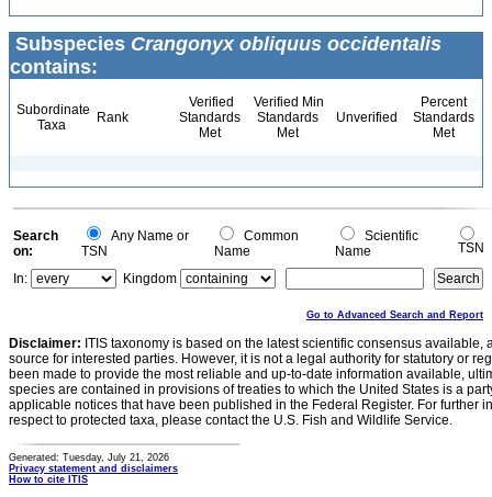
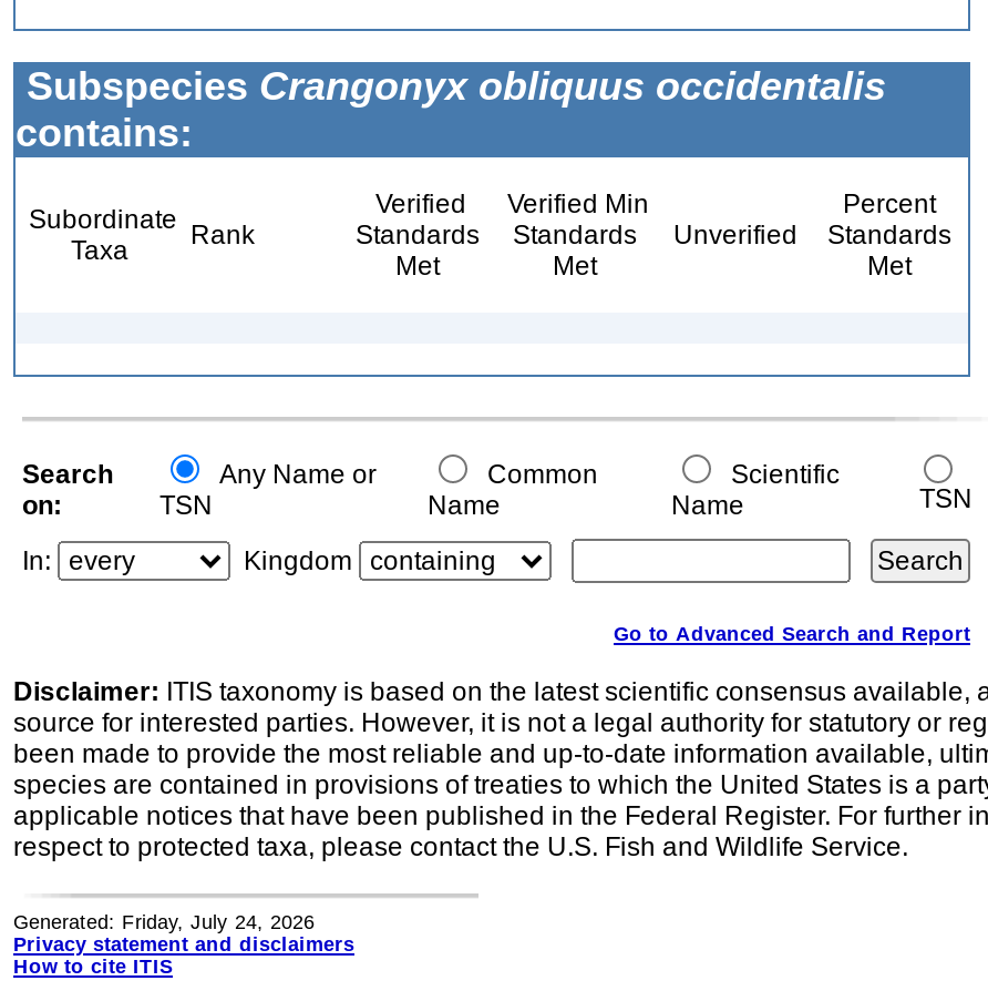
[9,452,169,463] Generated: Tuesday, July 21, 2026 -> [13,911,315,933] Generated: Friday, July 24, 2026

